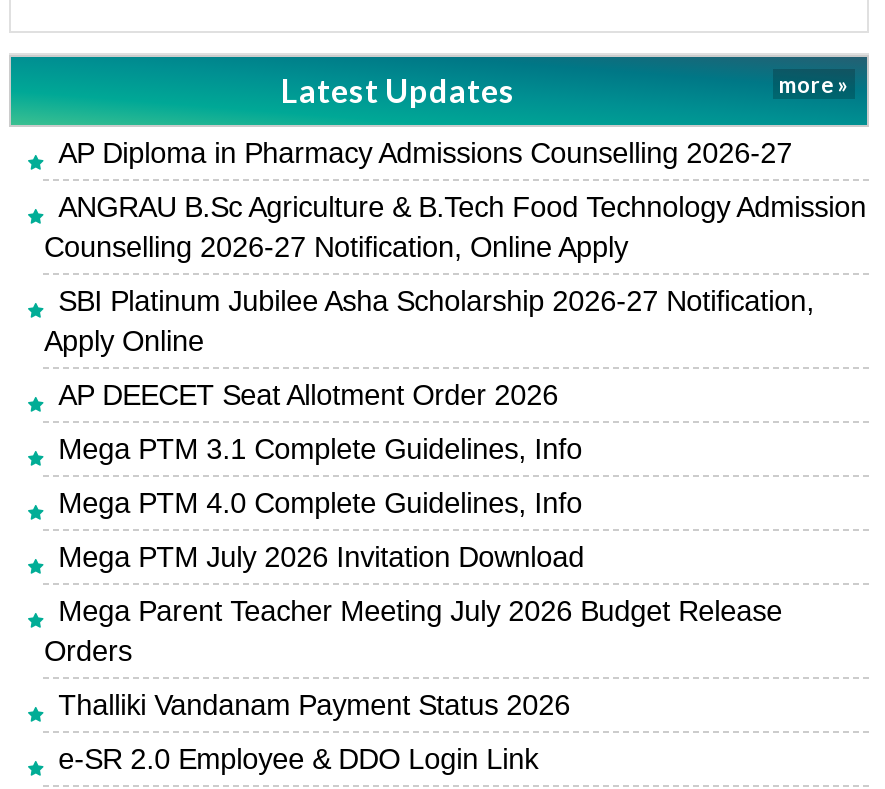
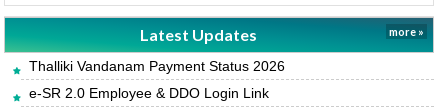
[44,137,866,667] AP Diploma in Pharmacy Admissions Counselling 2026-27 | ANGRAU B.Sc Agriculture & B.Tech Food Technology Admission | Counselling 2026-27 Notification, Online Apply | SBI Platinum Jubilee Asha Scholarship 2026-27 Notification, | Apply Online | AP DEECET Seat Allotment Order 2026 | Mega PTM 3.1 Complete Guidelines, Info | Mega PTM 4.0 Complete Guidelines, Info | Mega PTM July 2026 Invitation Download | Mega Parent Teacher Meeting July 2026 Budget Release | Orders -> none

